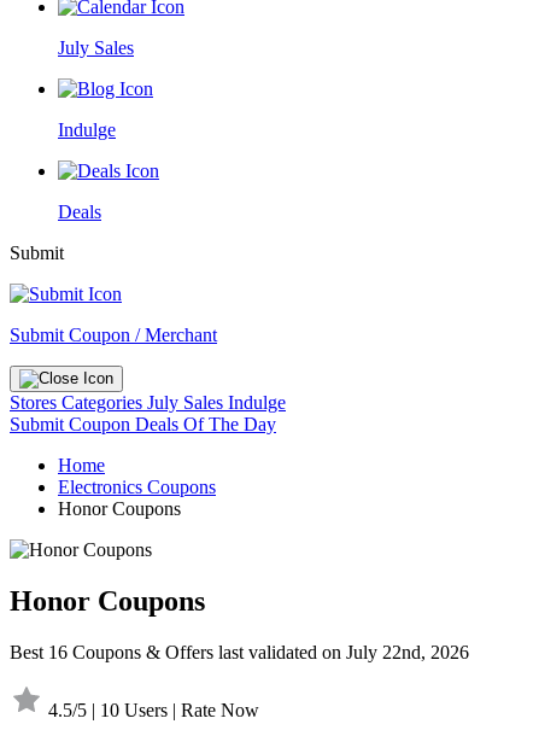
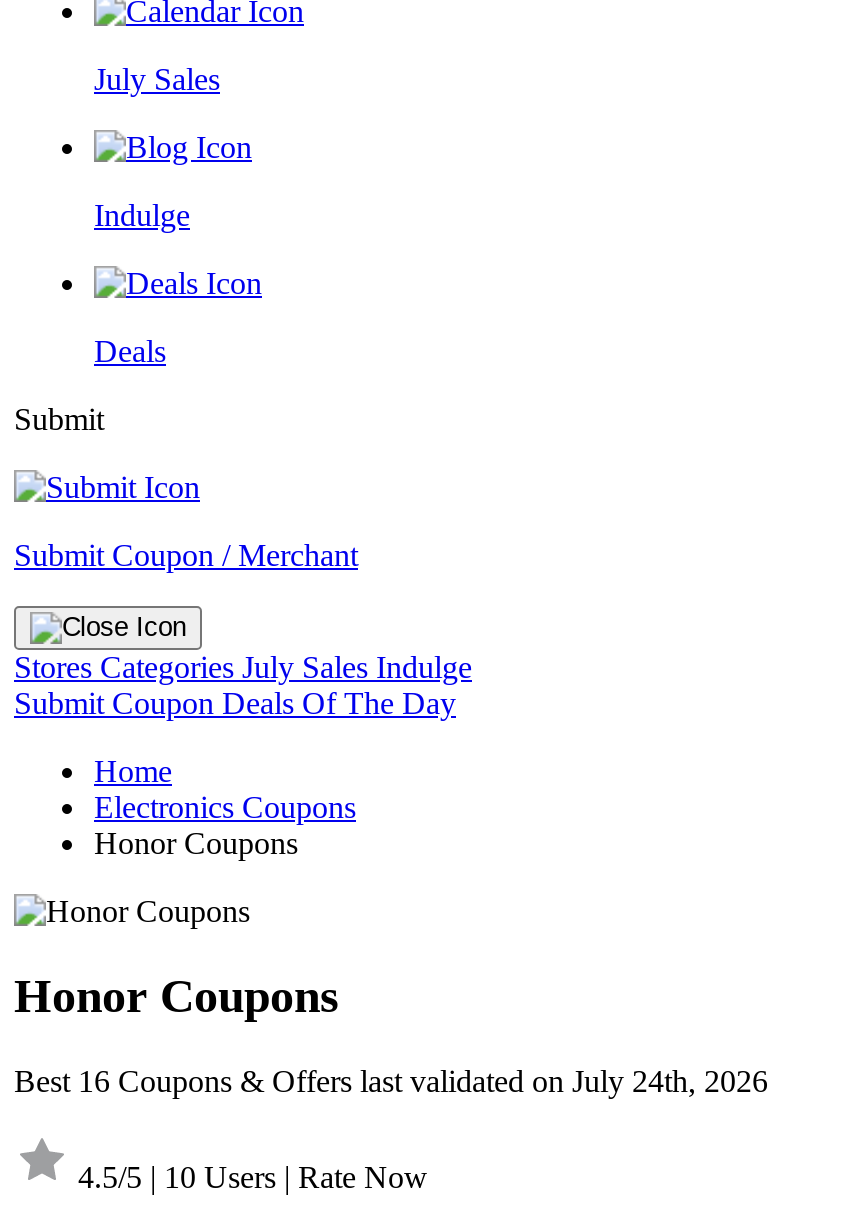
[10,642,469,662] Best 16 Coupons & Offers last validated on July 22nd, 2026 -> [14,1064,768,1098] Best 16 Coupons & Offers last validated on July 24th, 2026

